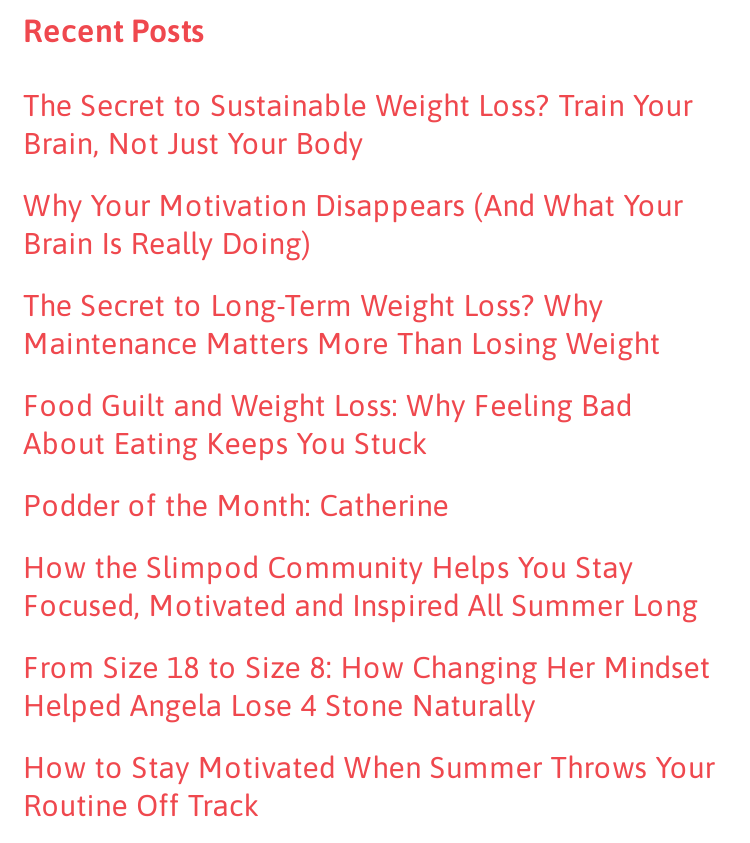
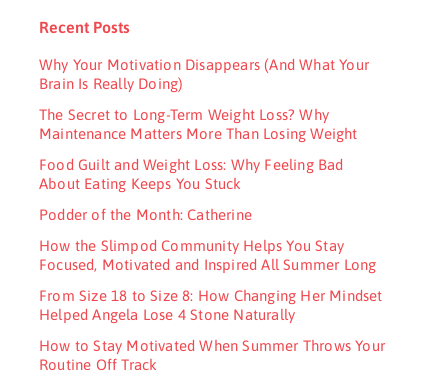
[23,88,693,160] The Secret to Sustainable Weight Loss? Train Your | Brain, Not Just Your Body -> none

